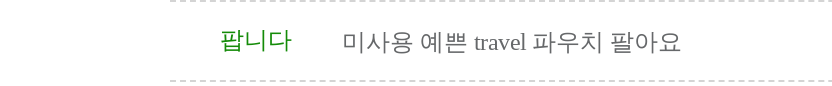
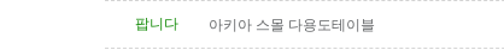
[342,28,682,56] 미사용 예쁜 travel 파우치 팔아요 -> [209,17,375,33] 아키아 스몰 다용도테이블

